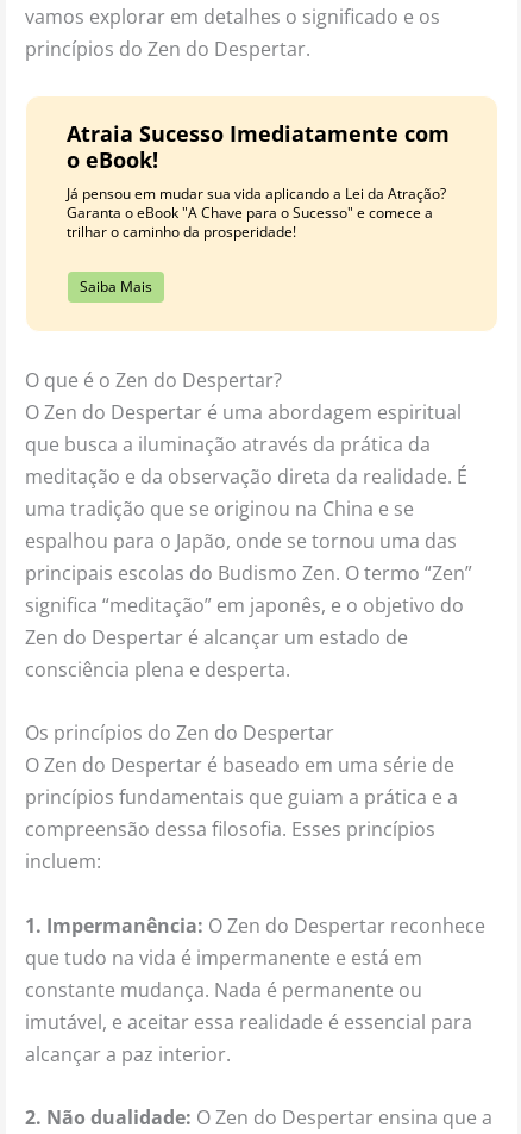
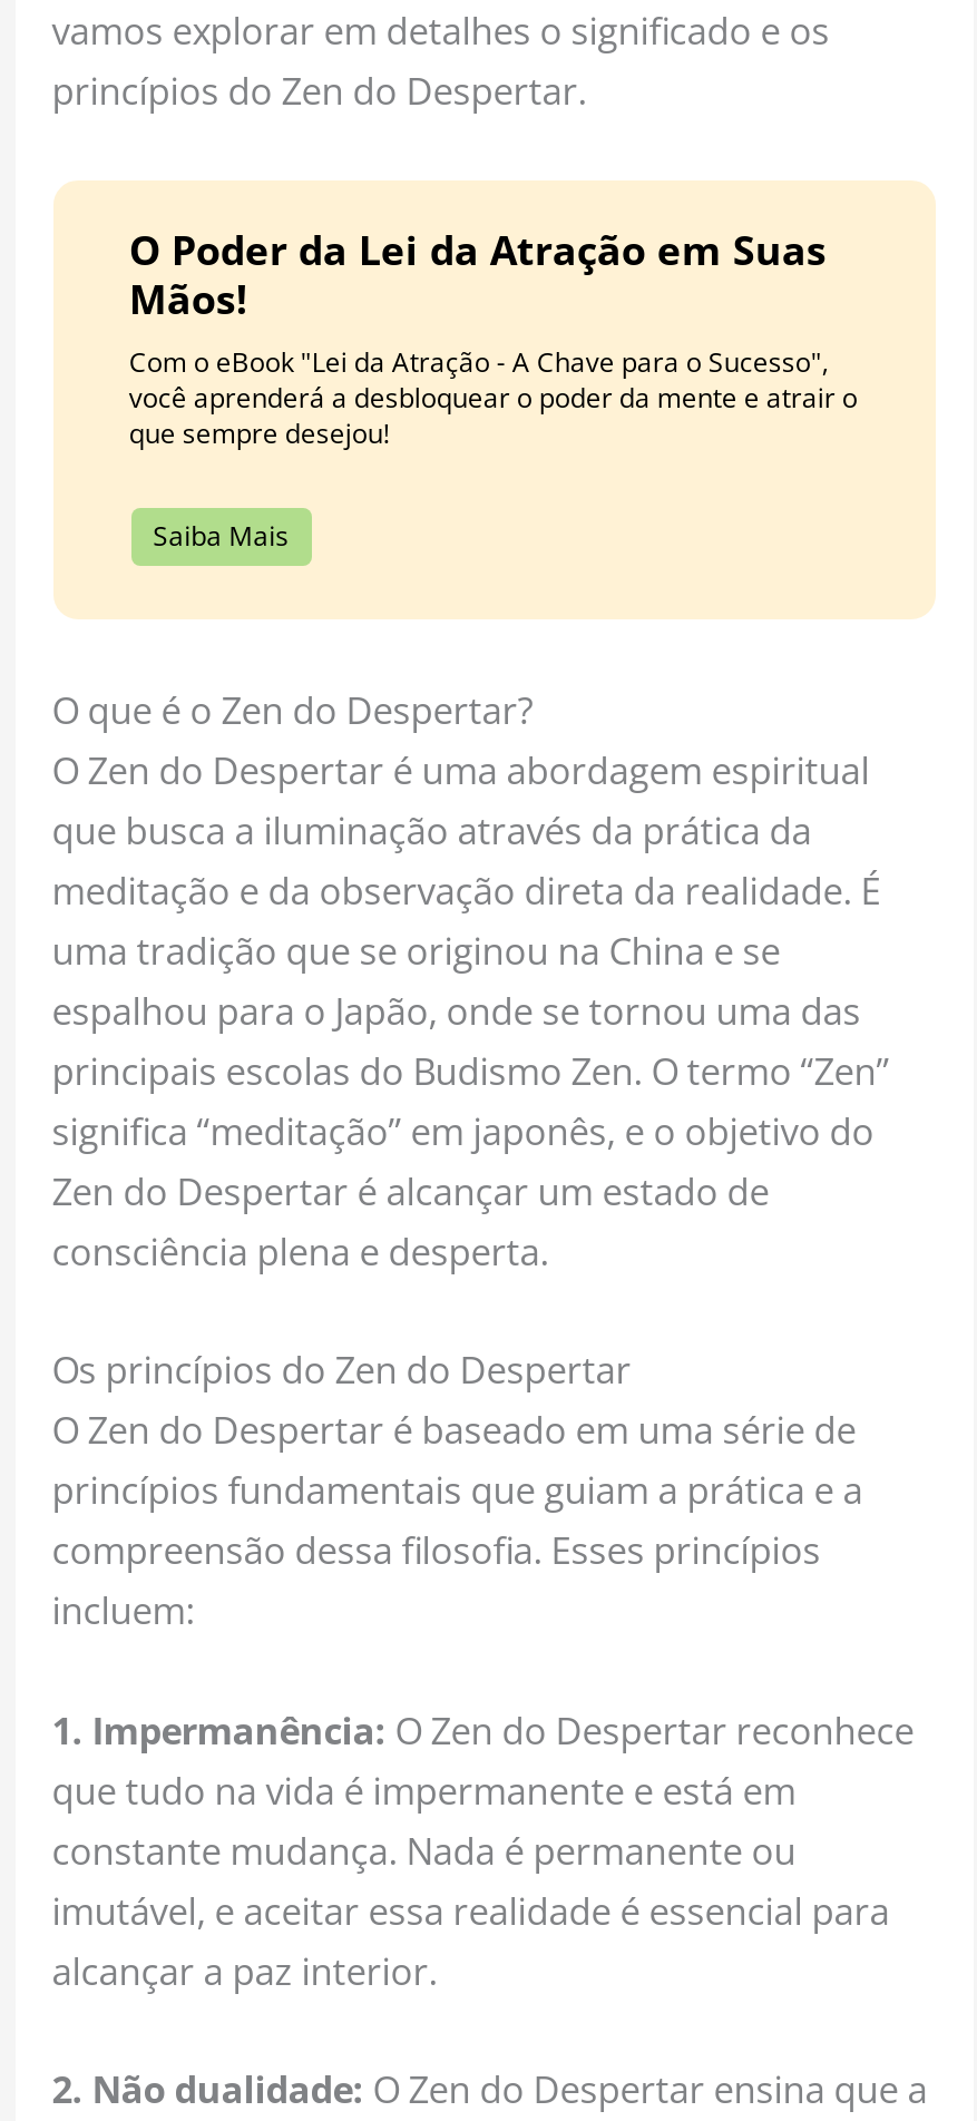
[66,119,449,241] Atraia Sucesso Imediatamente com | o eBook! | Já pensou em mudar sua vida aplicando a Lei da Atração? | Garanta o eBook "A Chave para o Sucesso" e comece a | trilhar o caminho da prosperidade! -> [129,222,857,451] O Poder da Lei da Atração em Suas | Mãos! | Com o eBook "Lei da Atração - A Chave para o Sucesso", | você aprenderá a desbloquear o poder da mente e atrair o | que sempre desejou!

